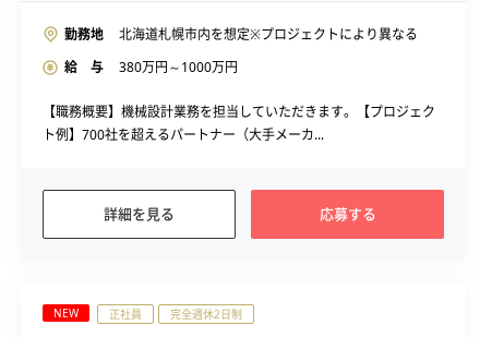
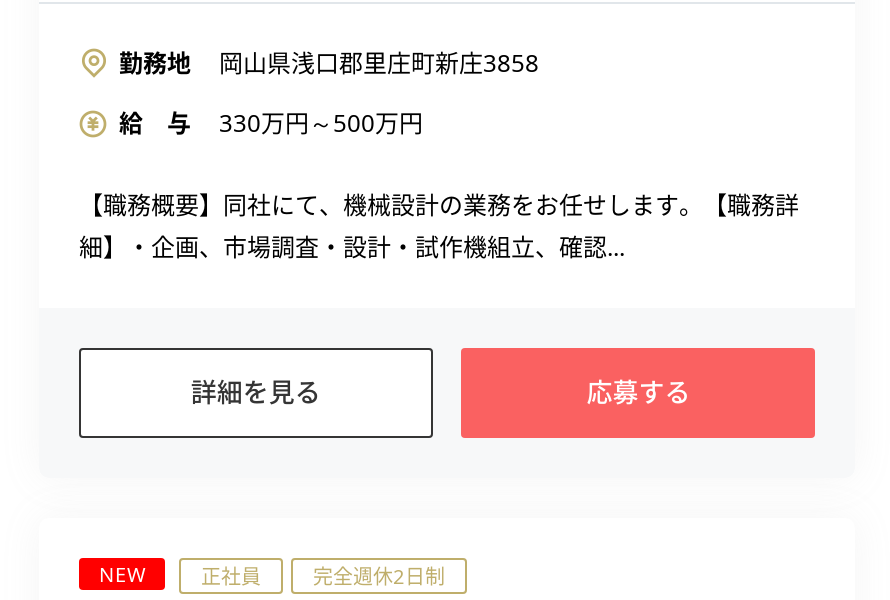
[119,25,418,44] 北海道札幌市内を想定※プロジェクトにより異なる -> [219,46,539,80] 岡山県浅口郡里庄町新庄3858
[64,58,238,76] 給 与 380万円～1000万円 -> [119,106,423,140] 給 与 330万円～500万円
[43,103,435,144] 【職務概要】機械設計業務を担当していただきます。【プロジェク | ト例】700社を超えるパートナー（大手メーカ... -> [79,188,799,264] 【職務概要】同社にて、機械設計の業務をお任せします。【職務詳 | 細】・企画、市場調査・設計・試作機組立、確認...

